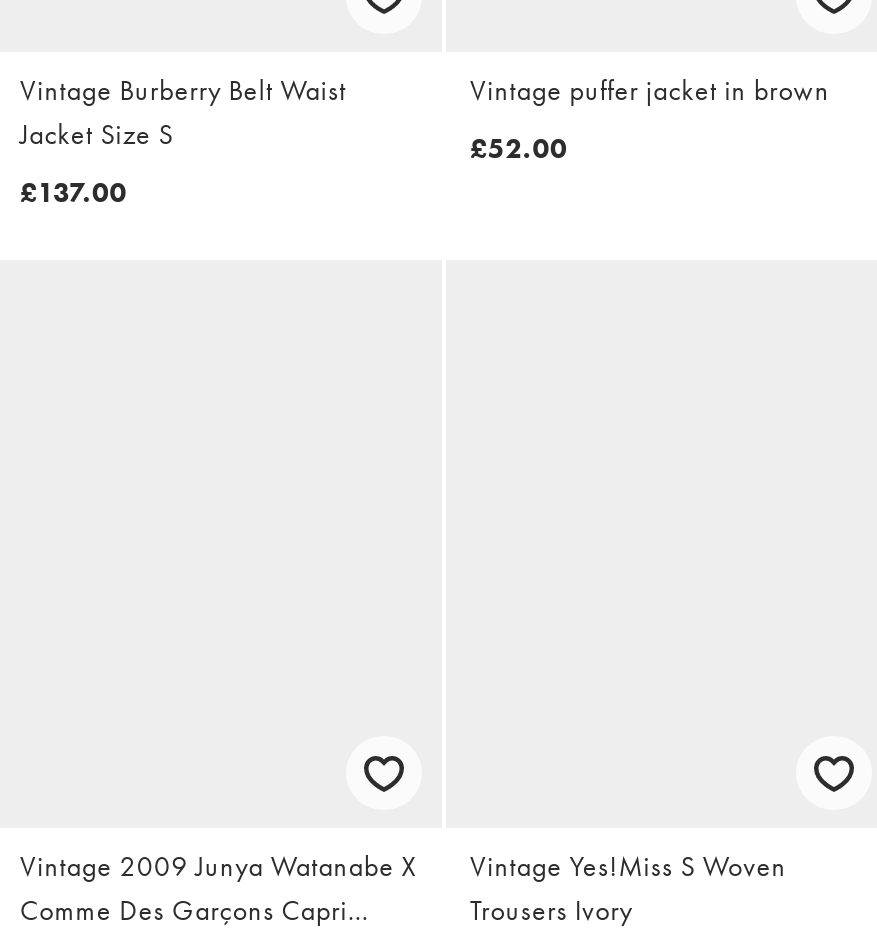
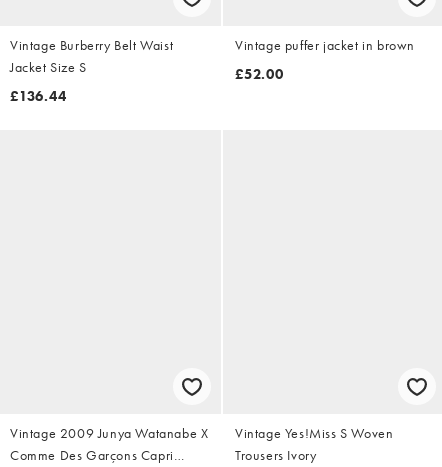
[20,173,127,209] £137.00 -> [10,87,67,105] £136.44

